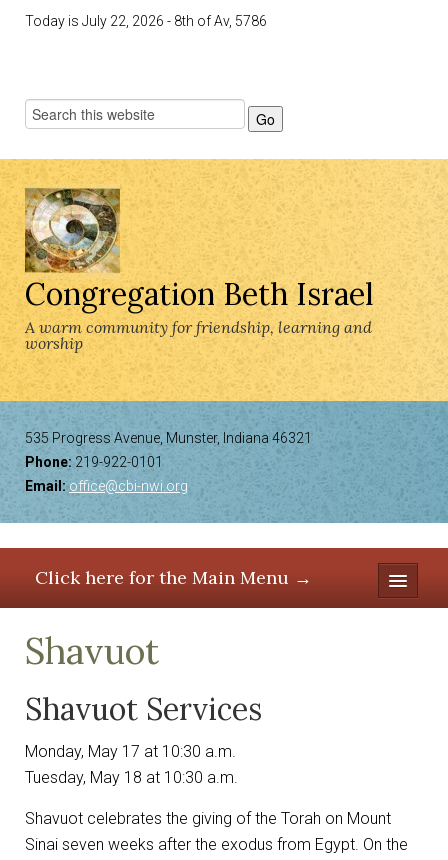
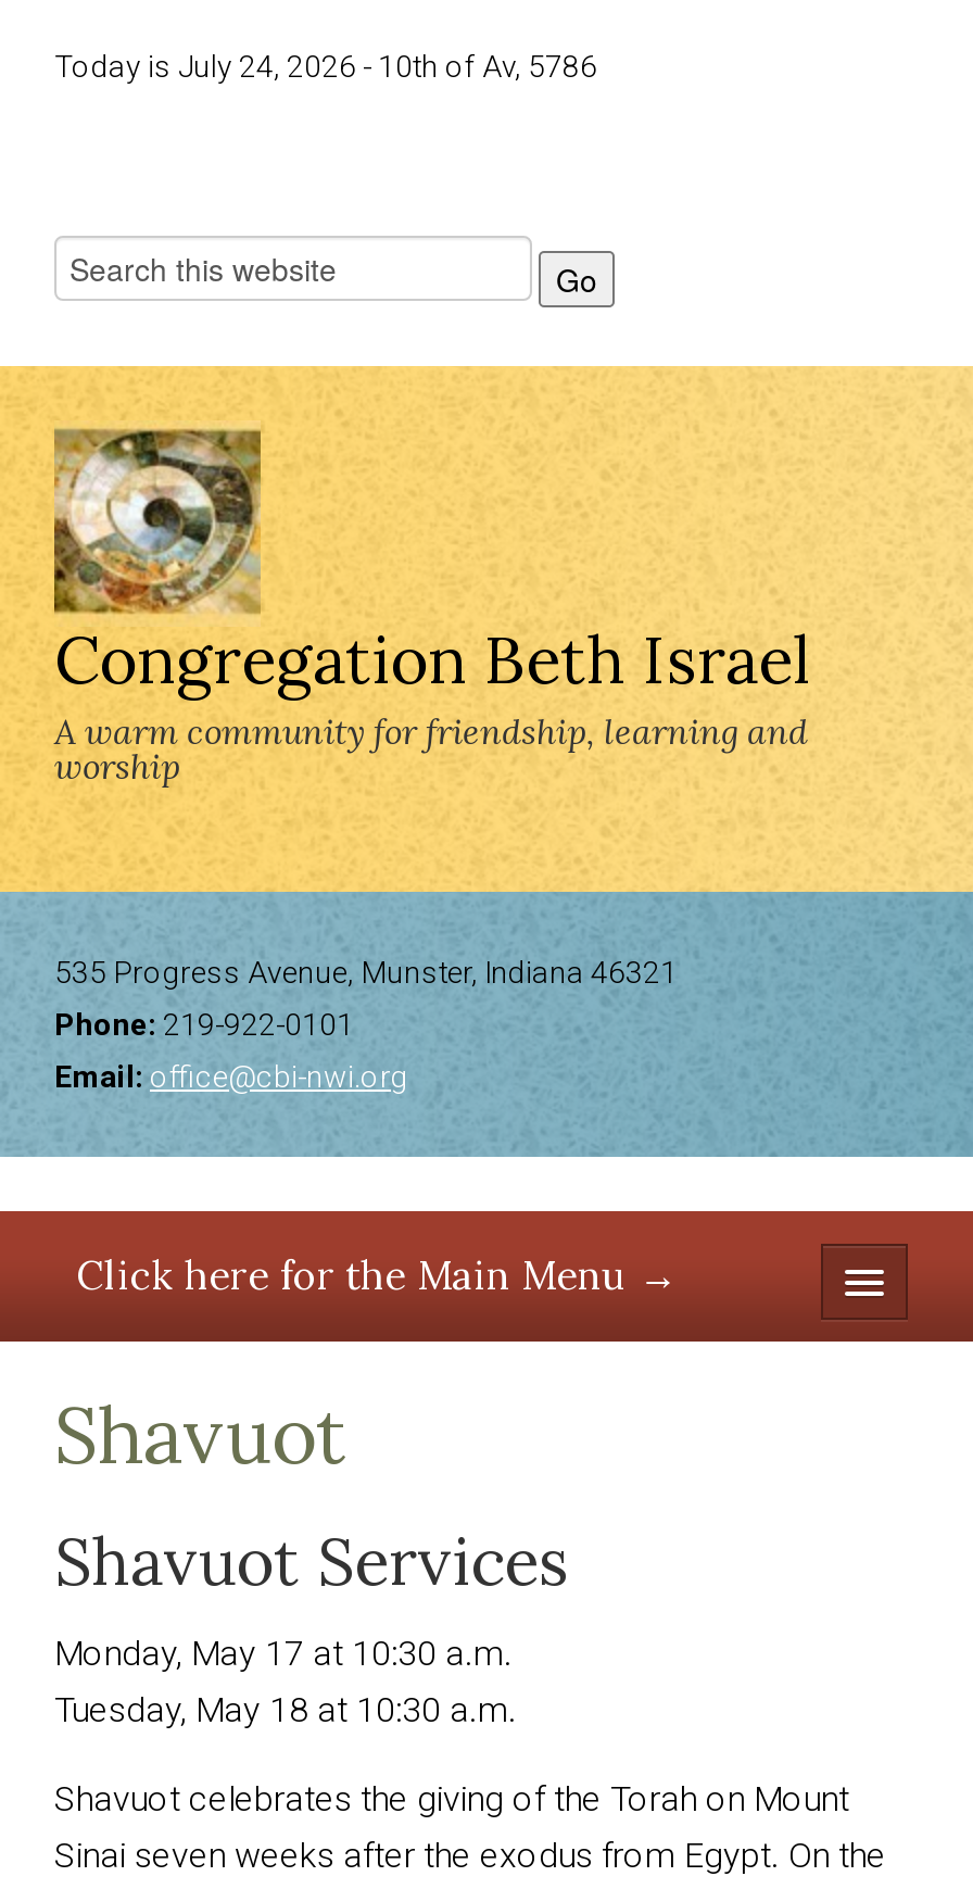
[25,13,267,29] Today is July 22, 2026 - 8th of Av, 5786 -> [54,49,597,84] Today is July 24, 2026 - 10th of Av, 5786

